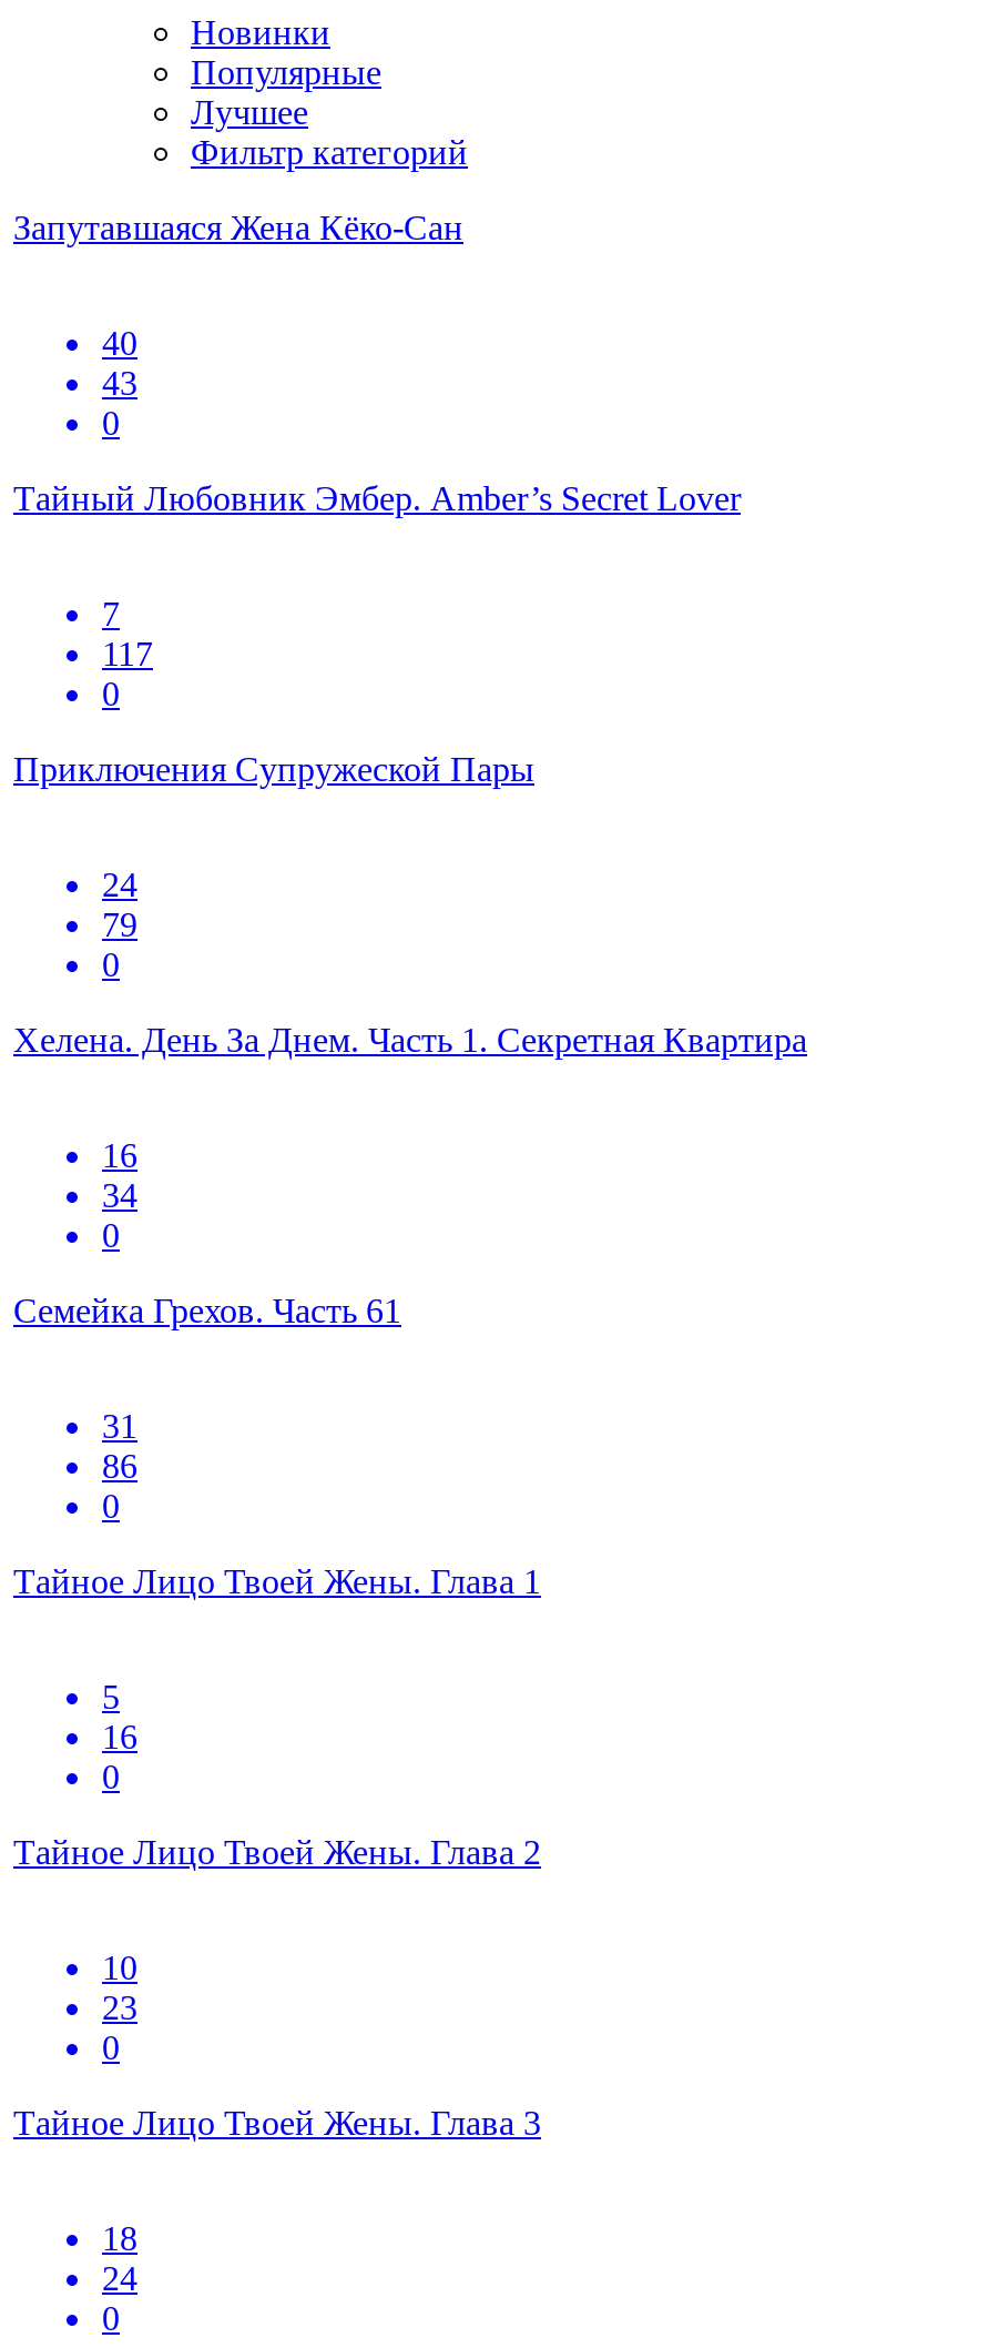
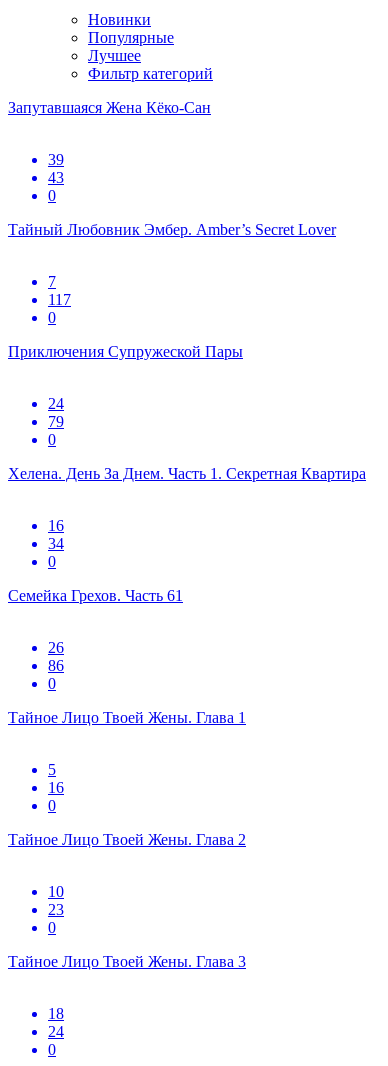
[102,324,137,361] 40 -> [48,151,64,168] 39
[102,1407,137,1444] 31 -> [48,639,64,656] 26

